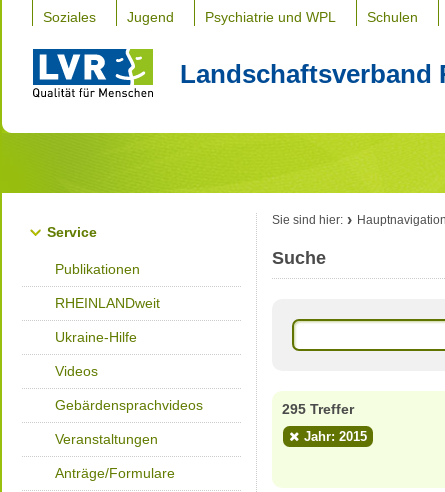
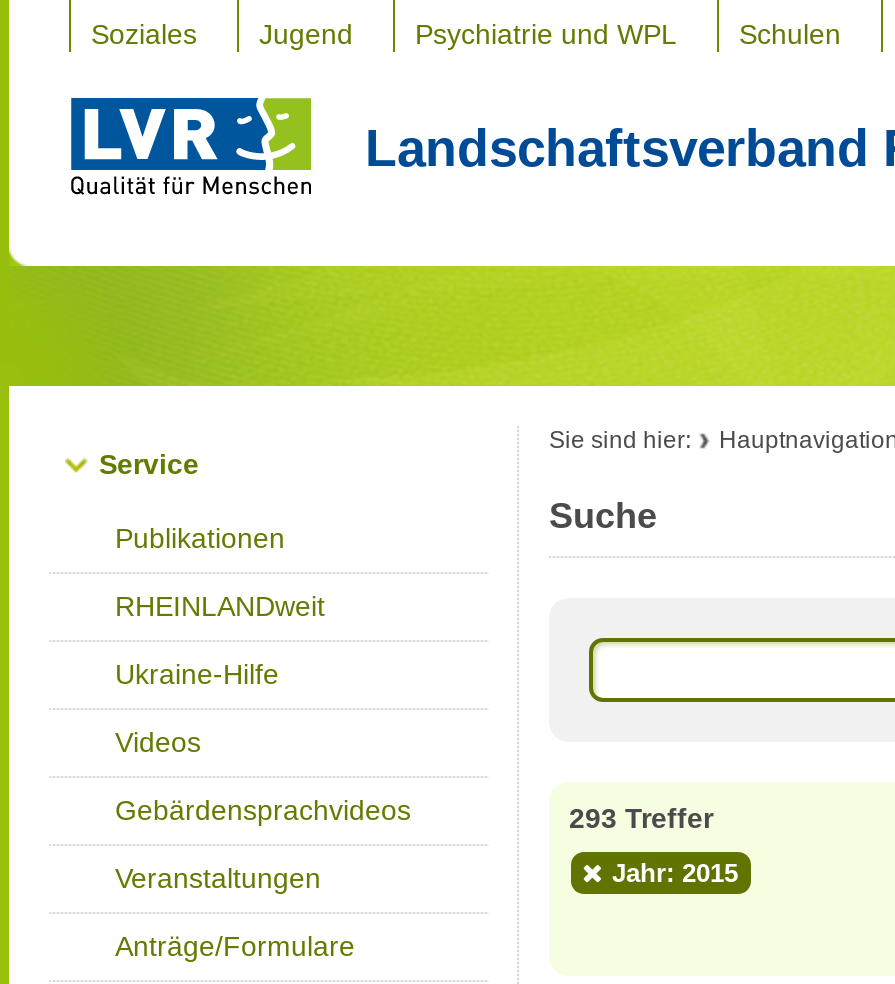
[282,401,354,417] 295 Treffer -> [569,802,713,834] 293 Treffer

